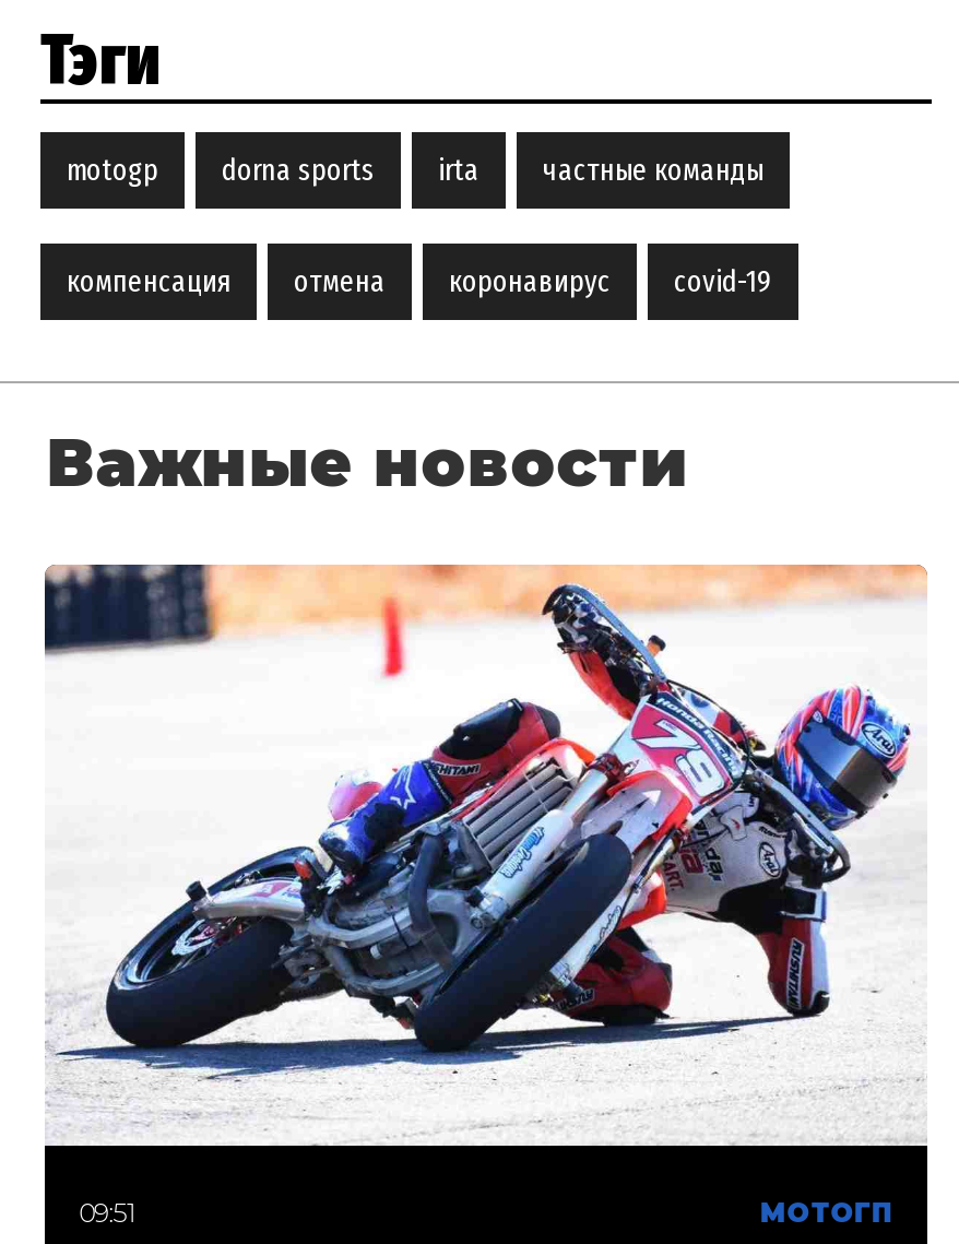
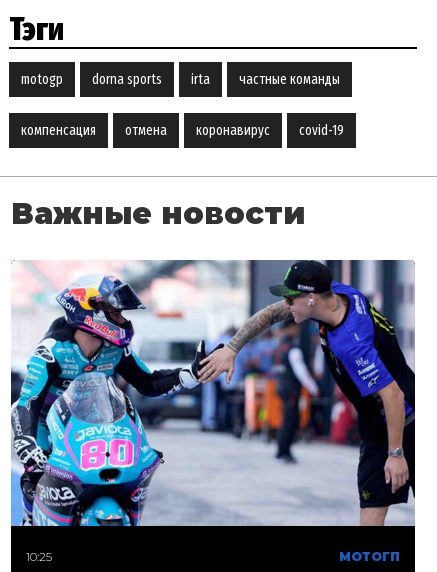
[43,562,927,1229] [image] | 09:51 -> [10,259,416,564] [image] | 10:25

